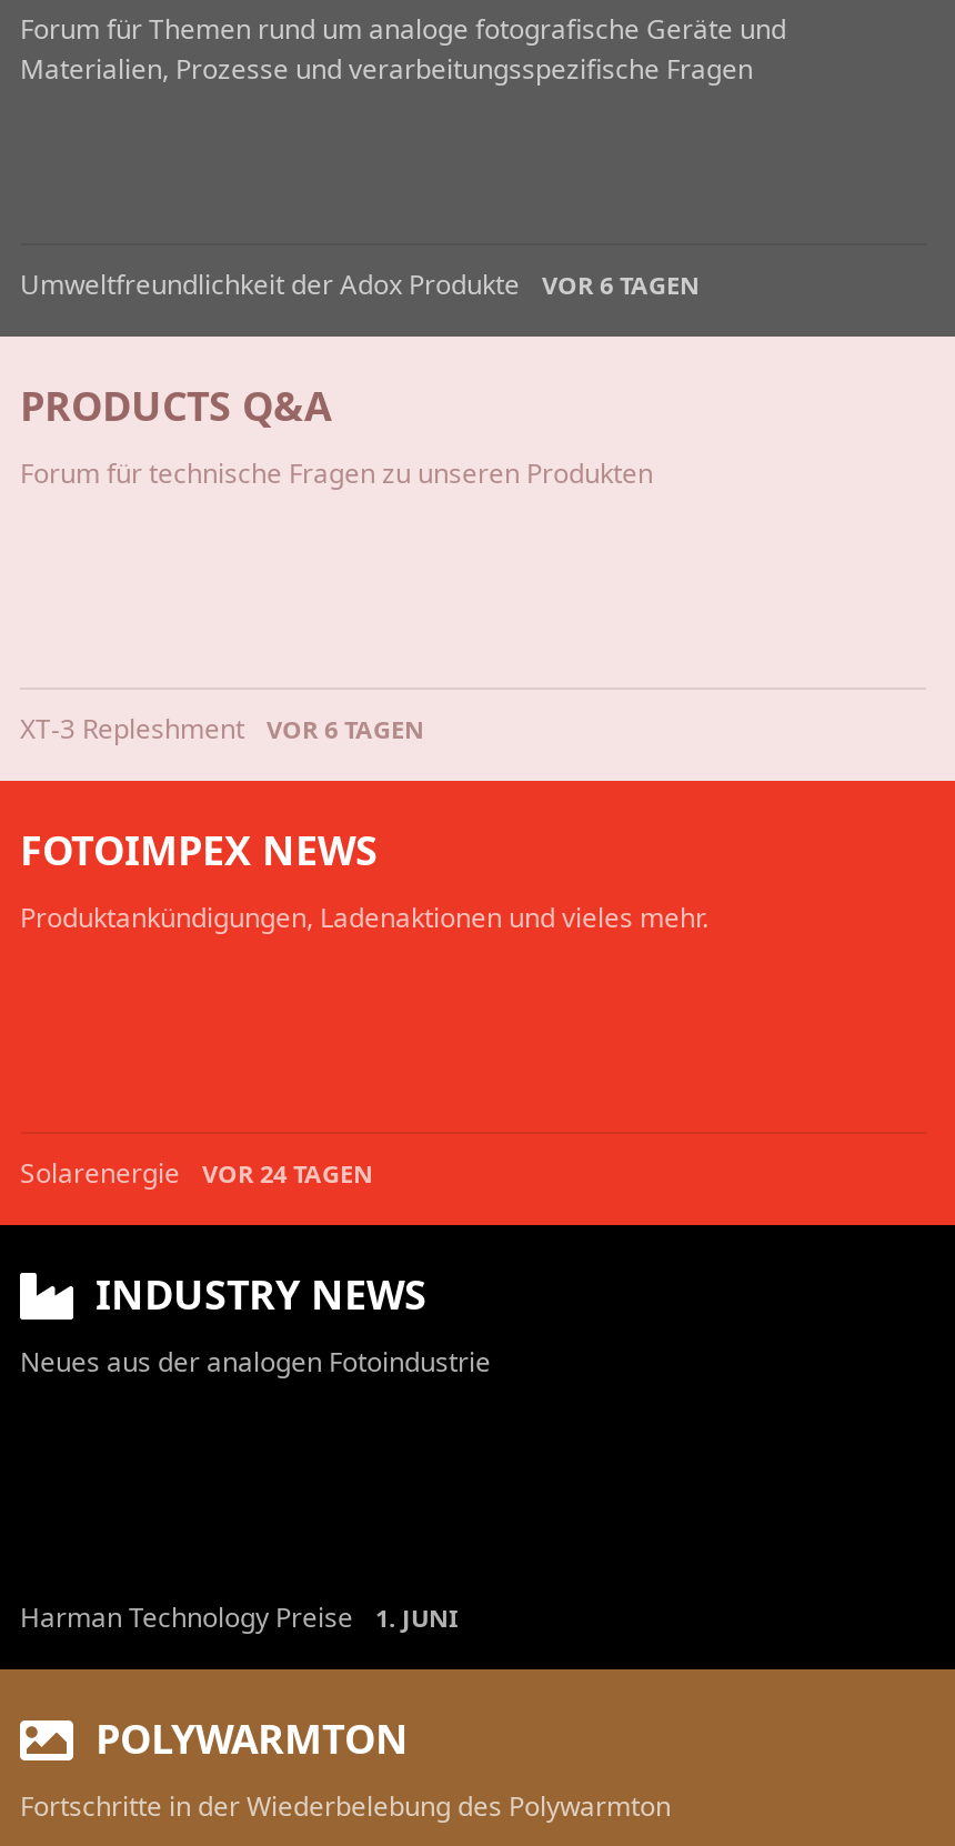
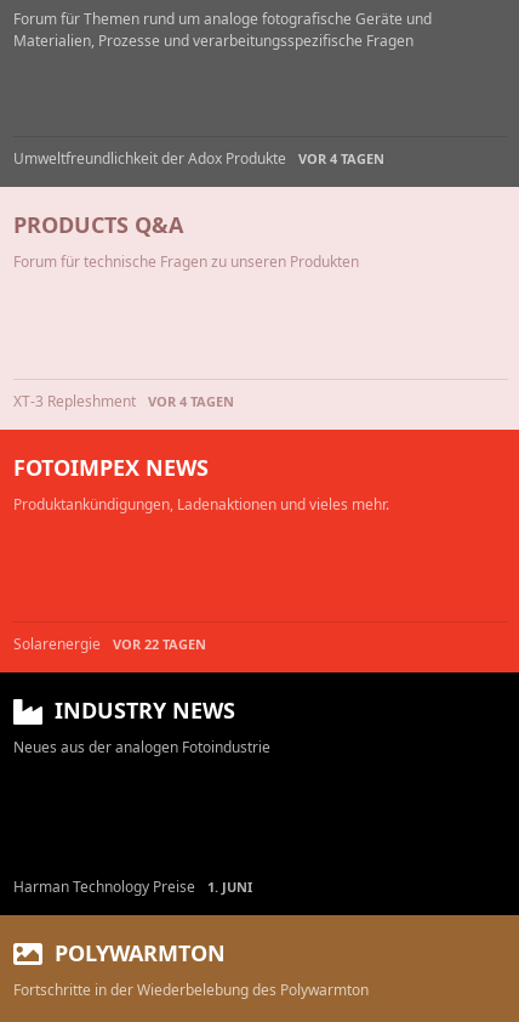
[20,266,700,304] Umweltfreundlichkeit der Adox Produkte VOR 6 TAGEN -> [13,148,384,169] Umweltfreundlichkeit der Adox Produkte VOR 4 TAGEN
[20,710,424,748] XT-3 Repleshment VOR 6 TAGEN -> [13,391,234,412] XT-3 Repleshment VOR 4 TAGEN
[20,1154,373,1192] Solarenergie VOR 24 TAGEN -> [13,634,206,654] Solarenergie VOR 22 TAGEN

